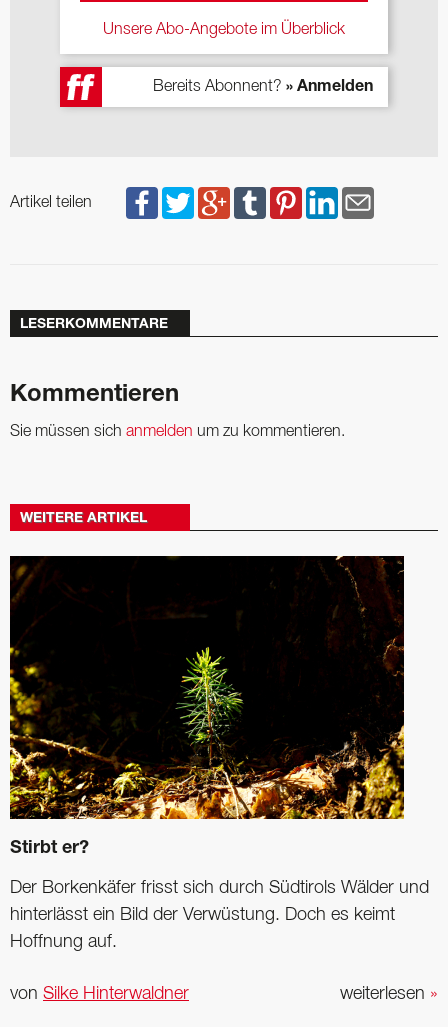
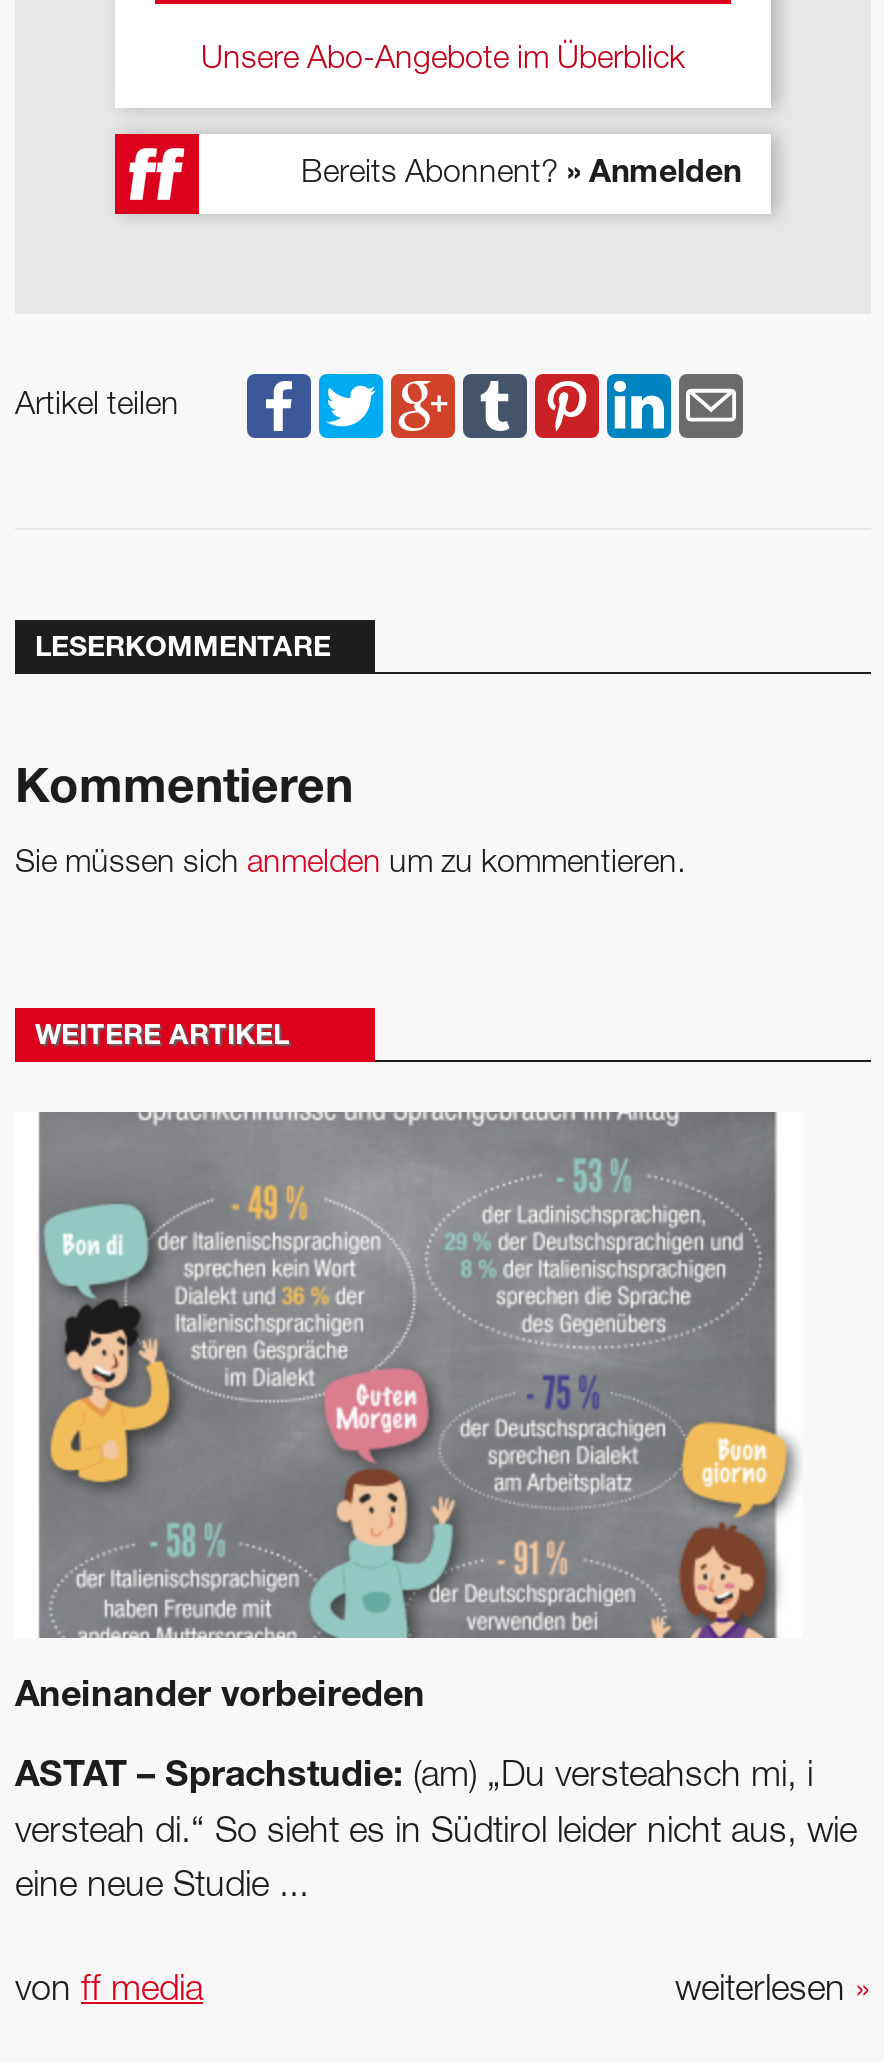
[9,555,405,858] [image] | Stirbt er? -> [15,1110,803,1717] [image] | Aneinander vorbeireden
[10,880,429,896] Der Borkenkäfer frisst sich durch Südtirols Wälder und -> [15,1761,813,1797] ASTAT – Sprachstudie: (am) „Du versteahsch mi, i
[10,907,395,923] hinterlässt ein Bild der Verwüstung. Doch es keimt -> [15,1817,857,1849] versteah di.“ So sieht es in Südtirol leider nicht aus, wie
[10,934,117,950] Hoffnung auf. -> [15,1871,309,1903] eine neue Studie ...
[10,986,189,1002] von Silke Hinterwaldner -> [15,1974,203,2006] von ff media

